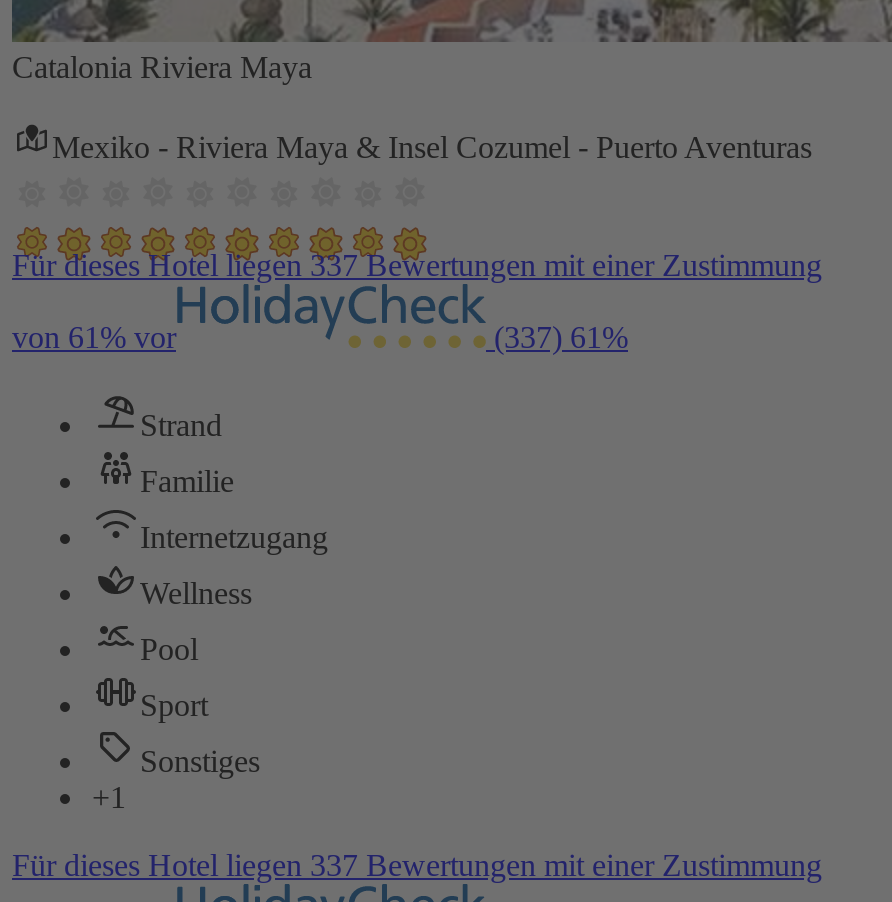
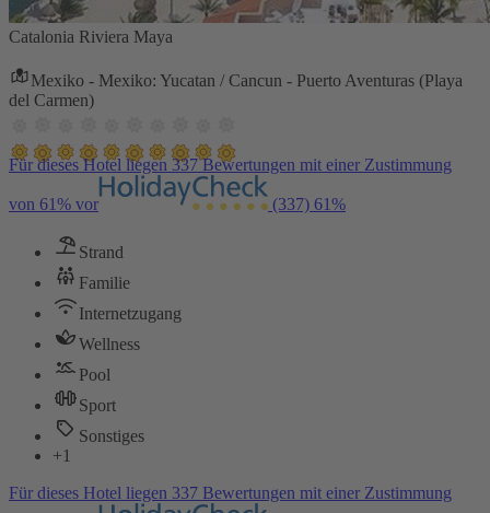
[52,130,812,164] Mexiko - Riviera Maya & Insel Cozumel - Puerto Aventuras -> [9,71,463,109] Mexiko - Mexiko: Yucatan / Cancun - Puerto Aventuras (Playa | del Carmen)

